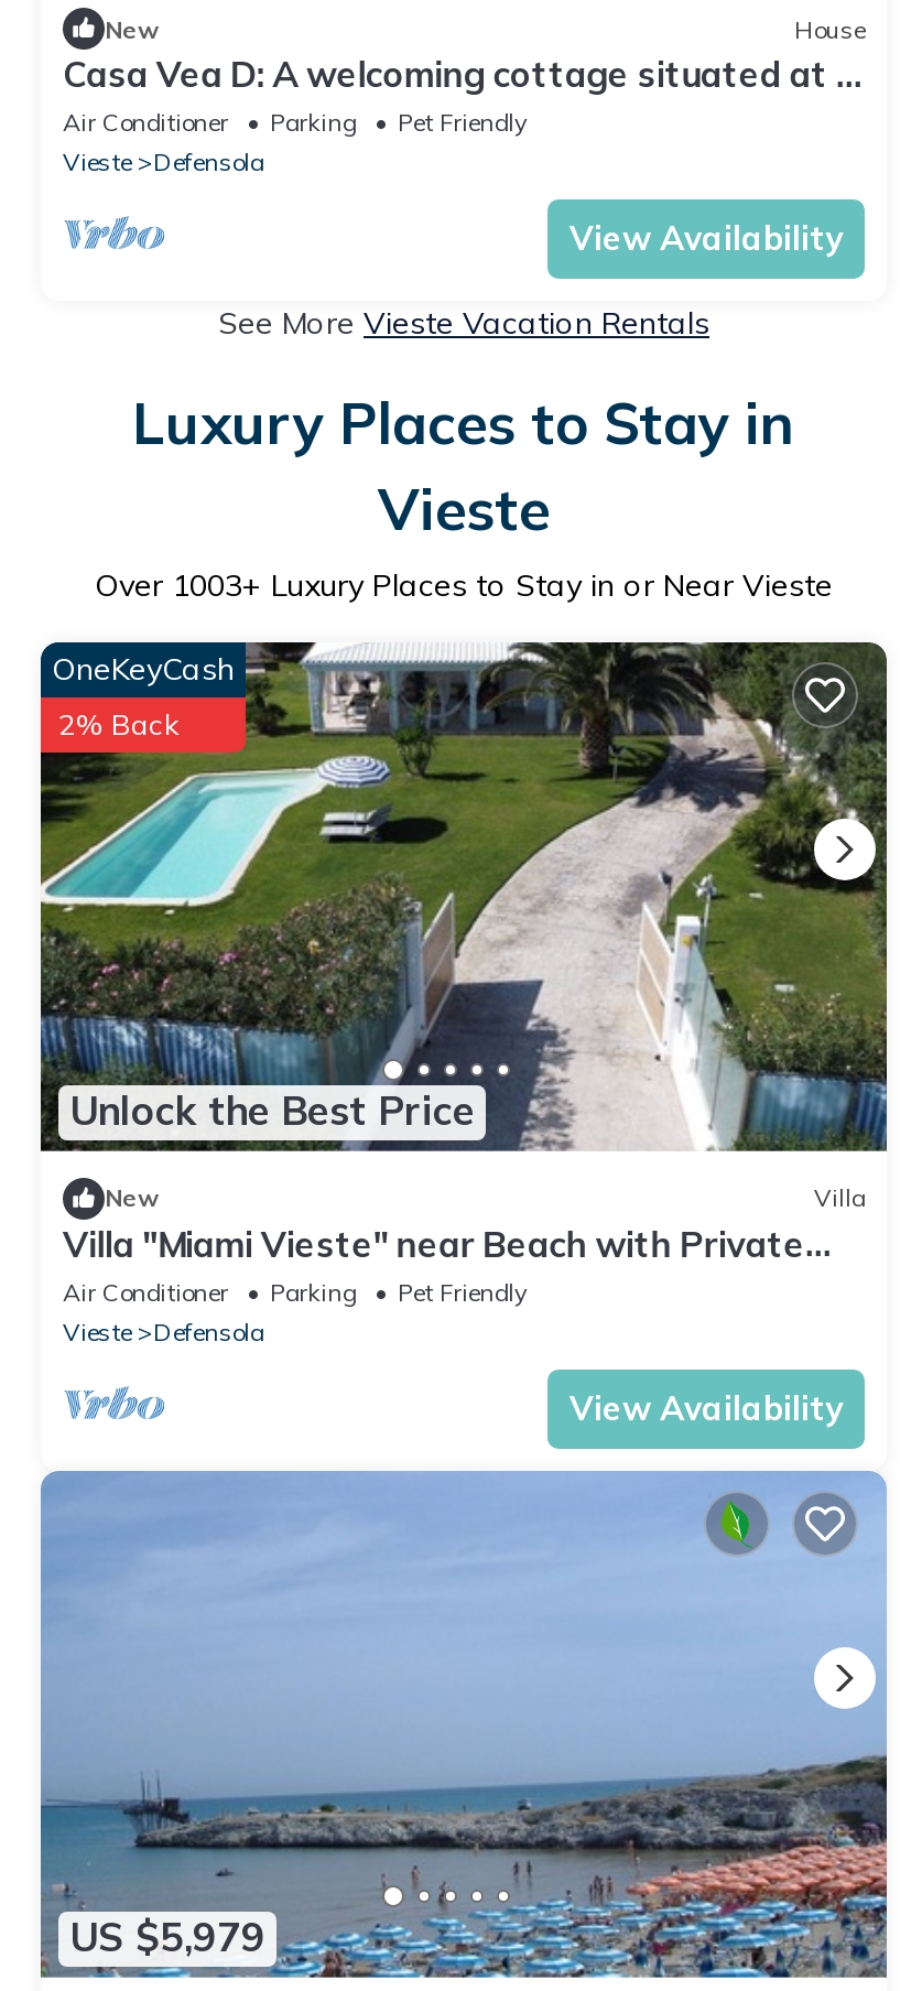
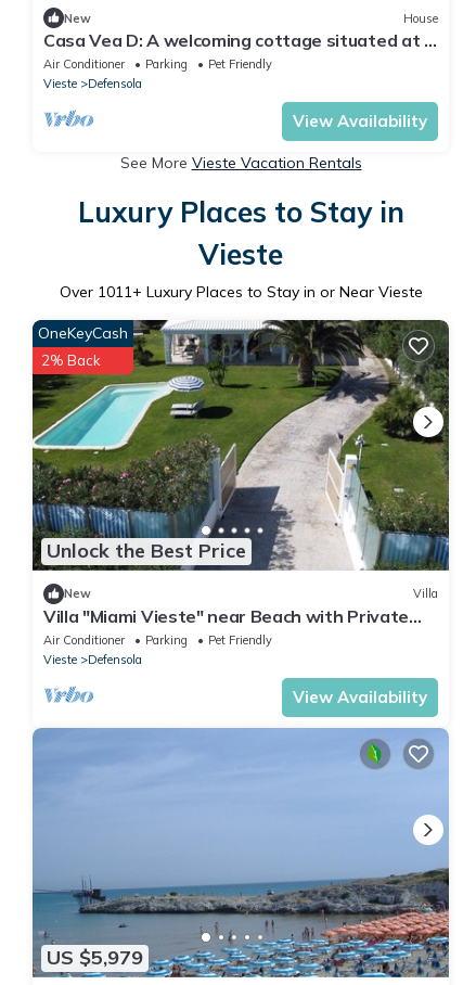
[95,565,833,605] Over 1003+ Luxury Places to Stay in or Near Vieste -> [59,282,422,302] Over 1011+ Luxury Places to Stay in or Near Vieste

